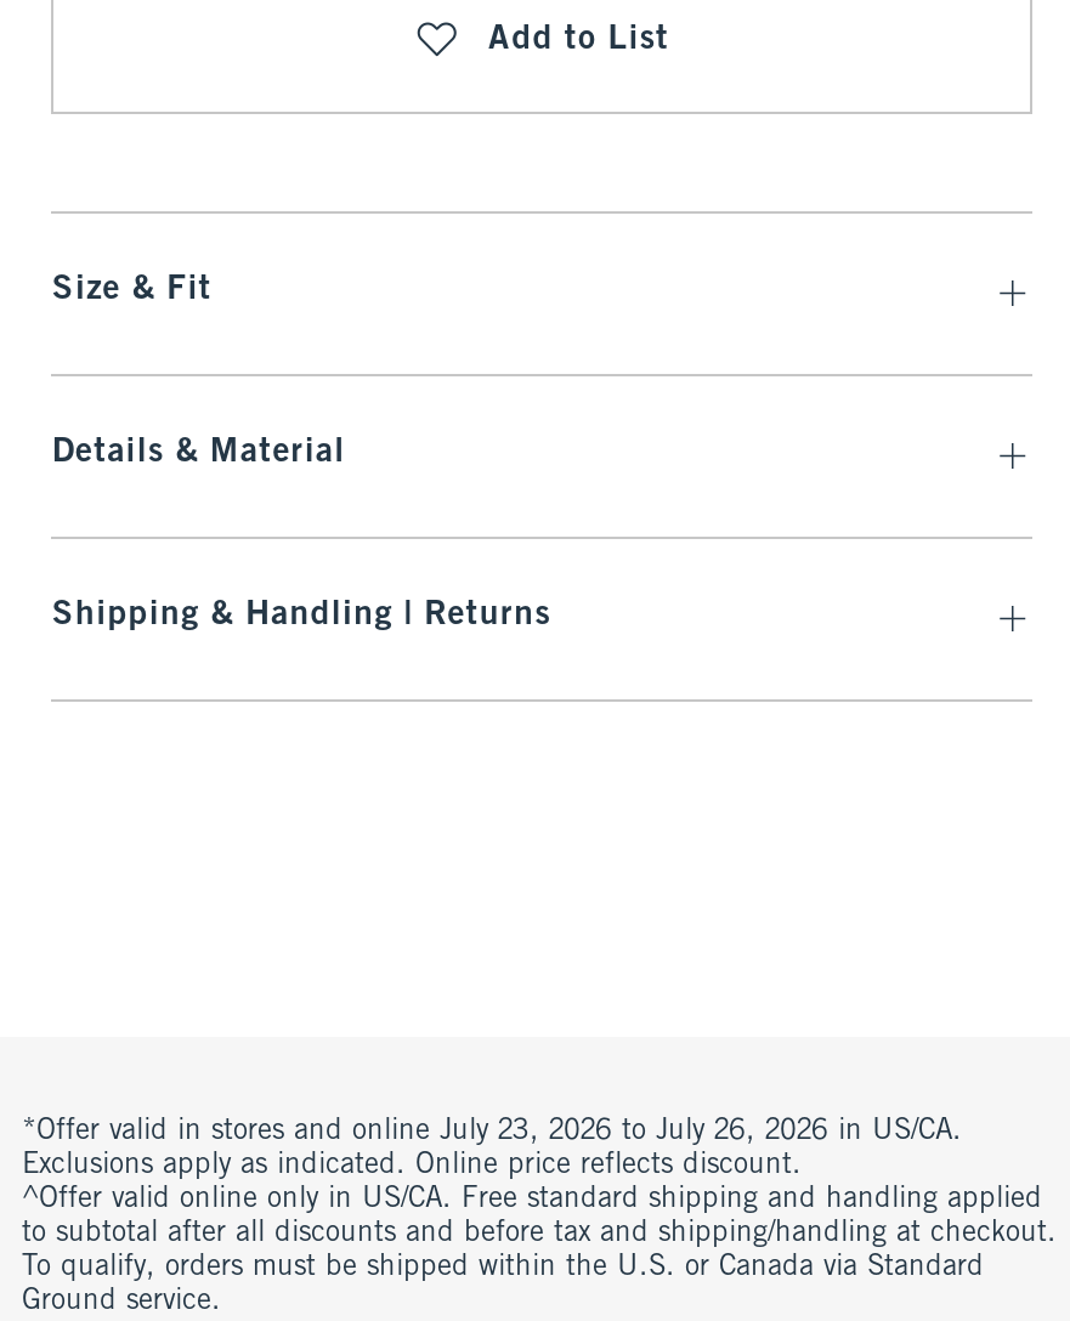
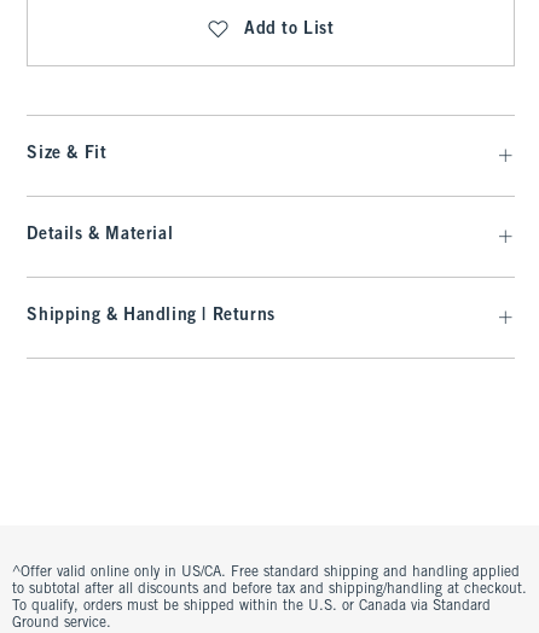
[22,1117,962,1180] *Offer valid in stores and online July 23, 2026 to July 26, 2026 in US/CA. | Exclusions apply as indicated. Online price reflects discount. -> none

